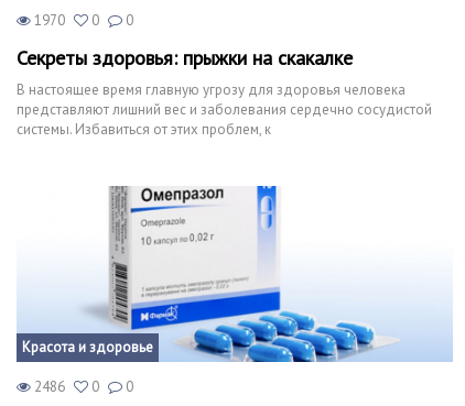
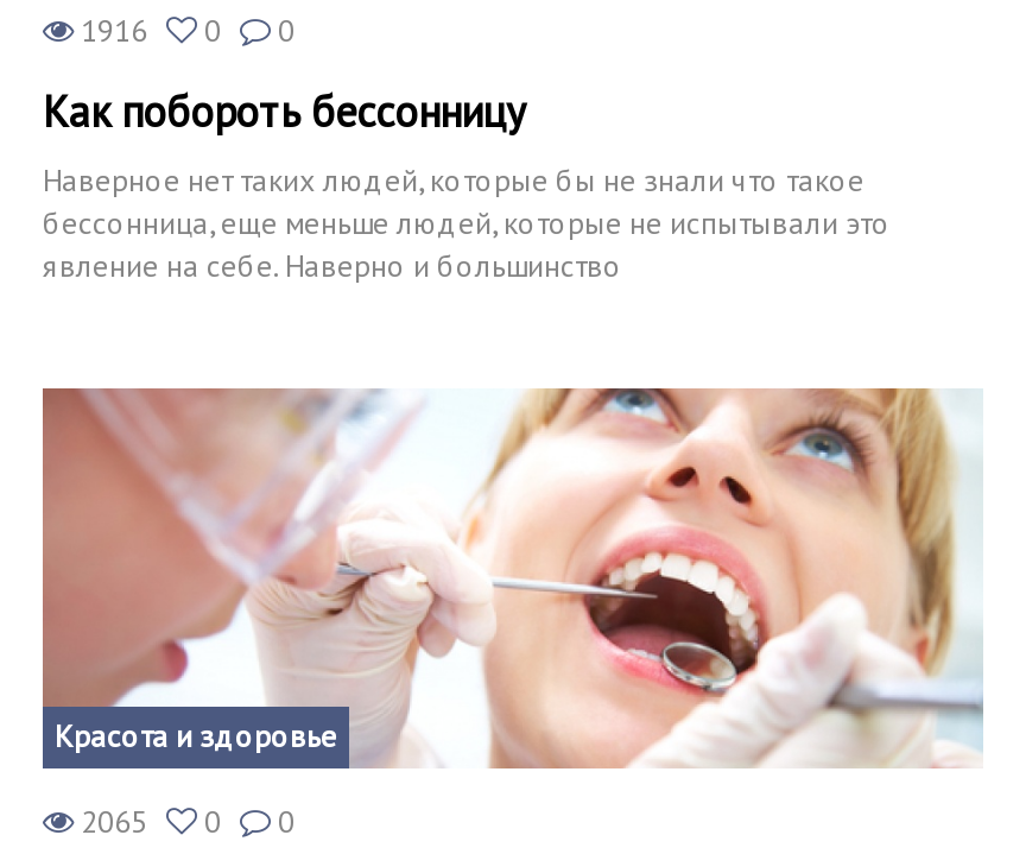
[31,11,133,30] 1970 0 0 -> [74,11,294,51] 1916 0 0
[17,45,432,139] Секреты здоровья: прыжки на скакалке | В настоящее время главную угрозу для здоровья человека | представляют лишний вес и заболевания сердечно сосудистой | системы. Избавиться от этих проблем, к -> [43,84,891,286] Как побороть бессонницу | Наверное нет таких людей, которые бы не знали что такое | бессонница, еще меньше людей, которые не испытывали это | явление на себе. Наверно и большинство
[17,185,453,396] [image] | 2486 0 0 -> [40,386,983,842] [image] | 2065 0 0

